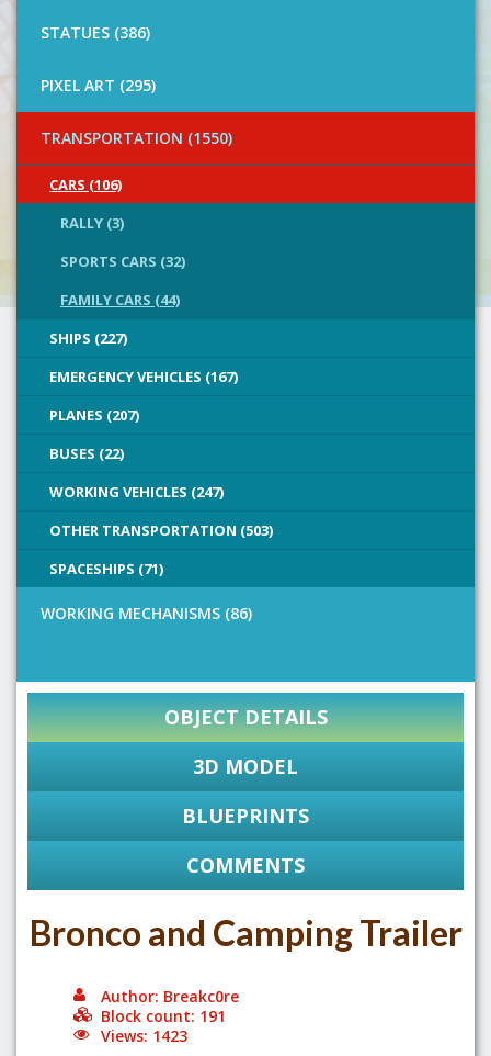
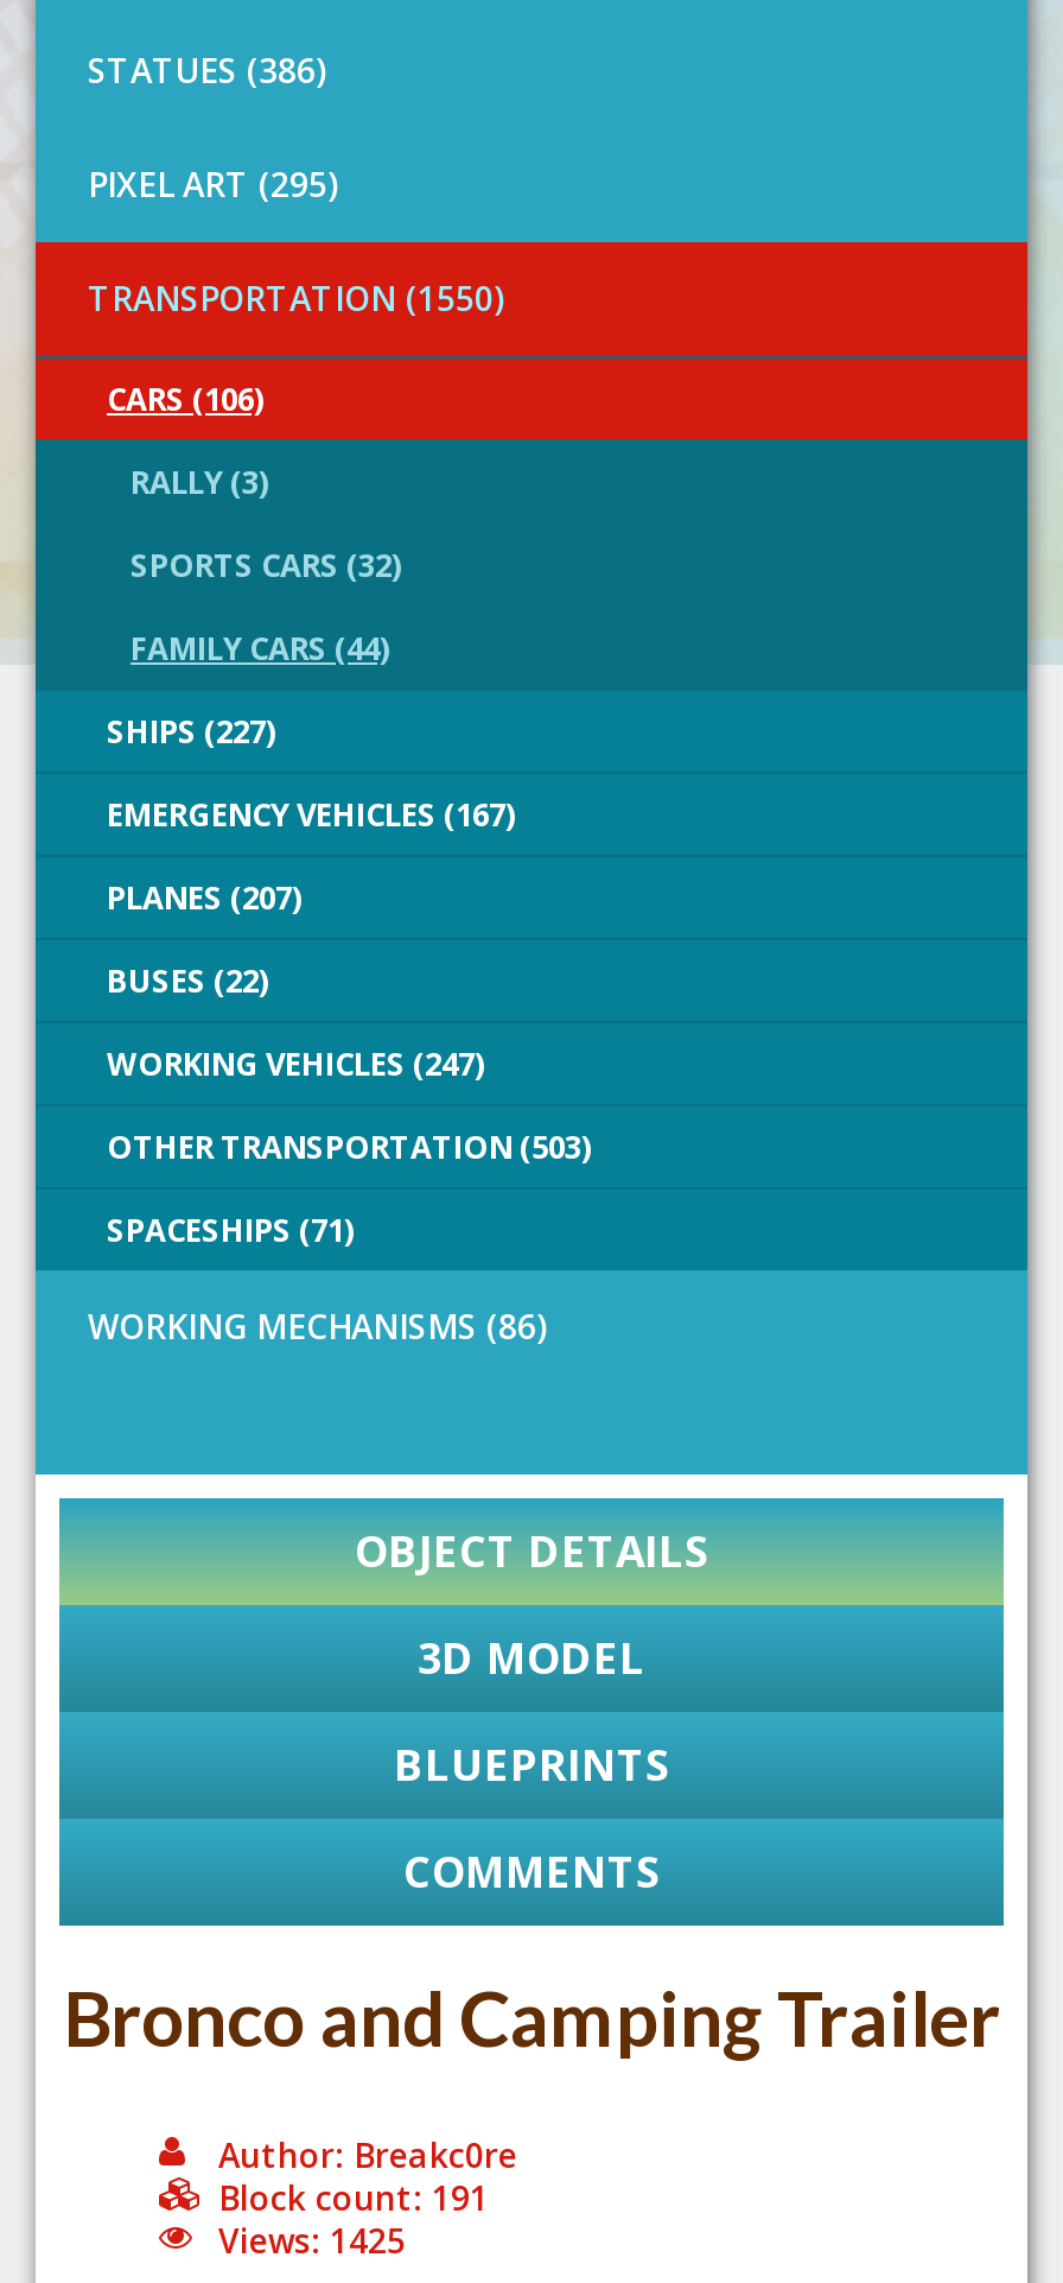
[101,1025,187,1046] Views: 1423 -> [218,2218,406,2263] Views: 1425

